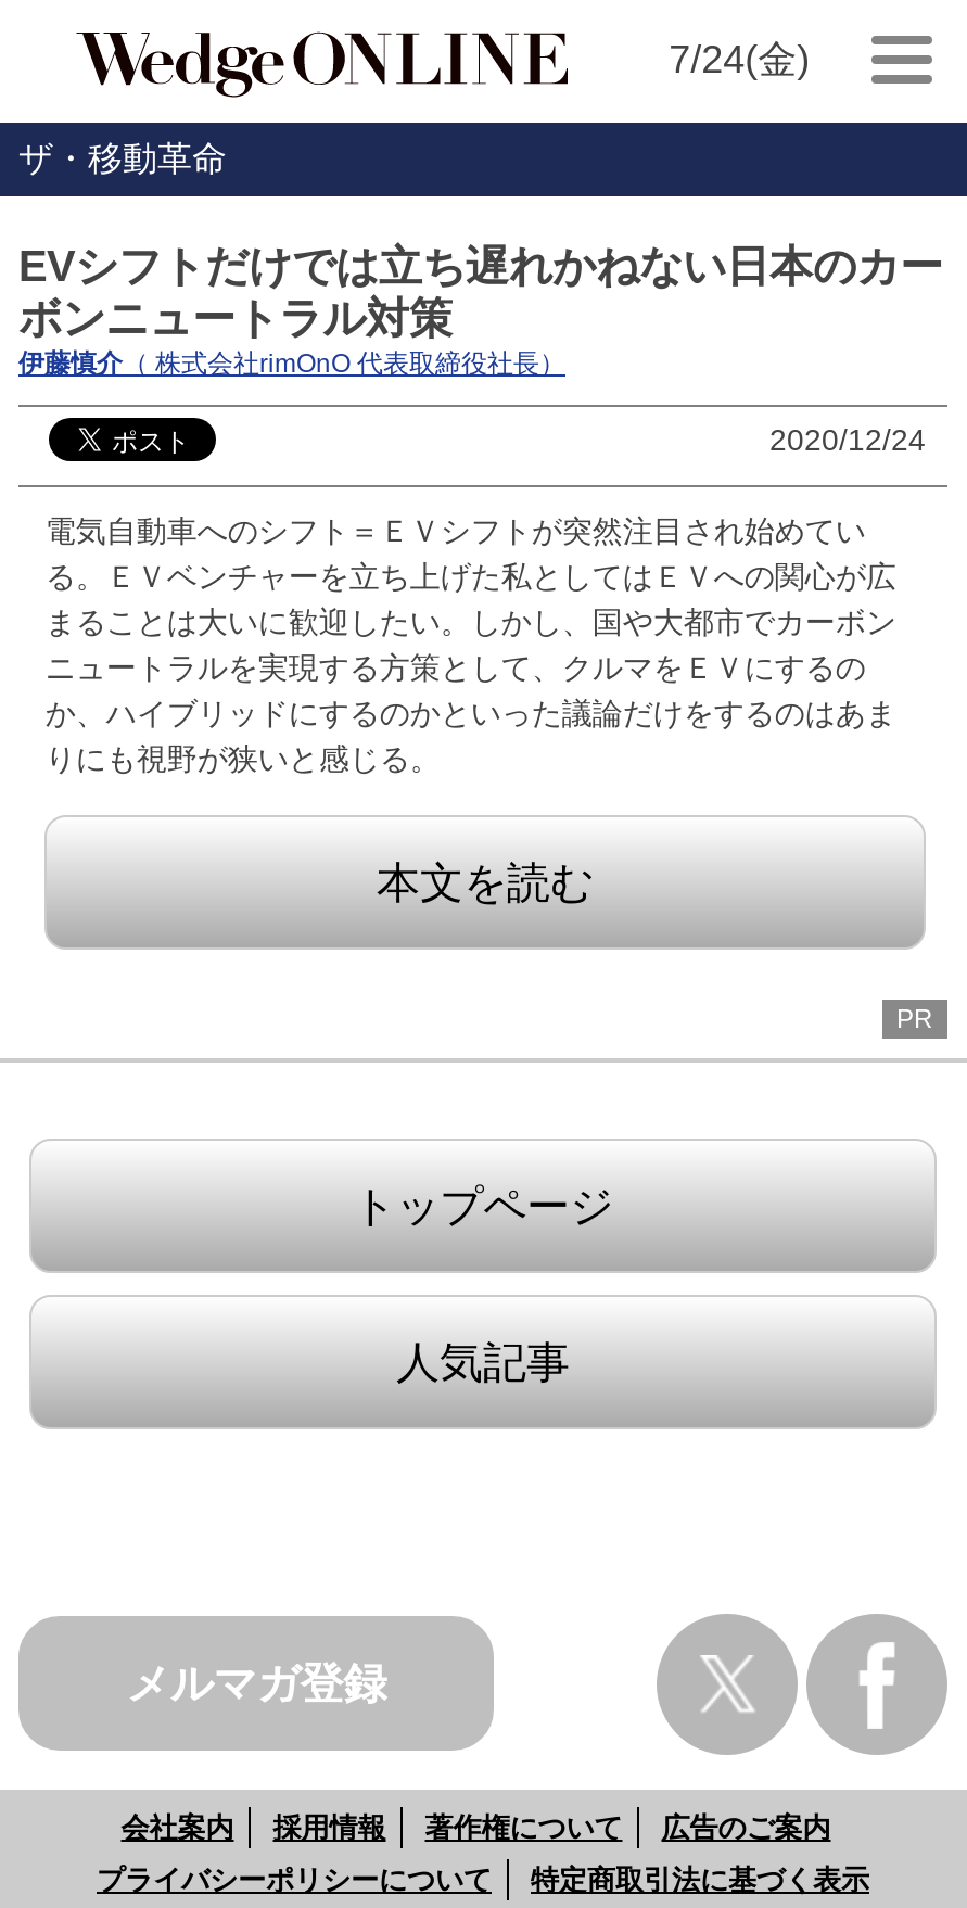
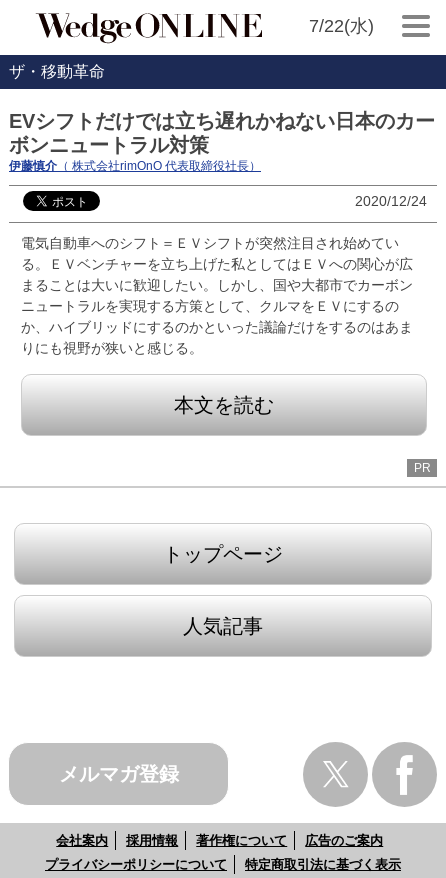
[669,38,810,81] 7/24(金) -> [309,16,374,36] 7/22(水)

